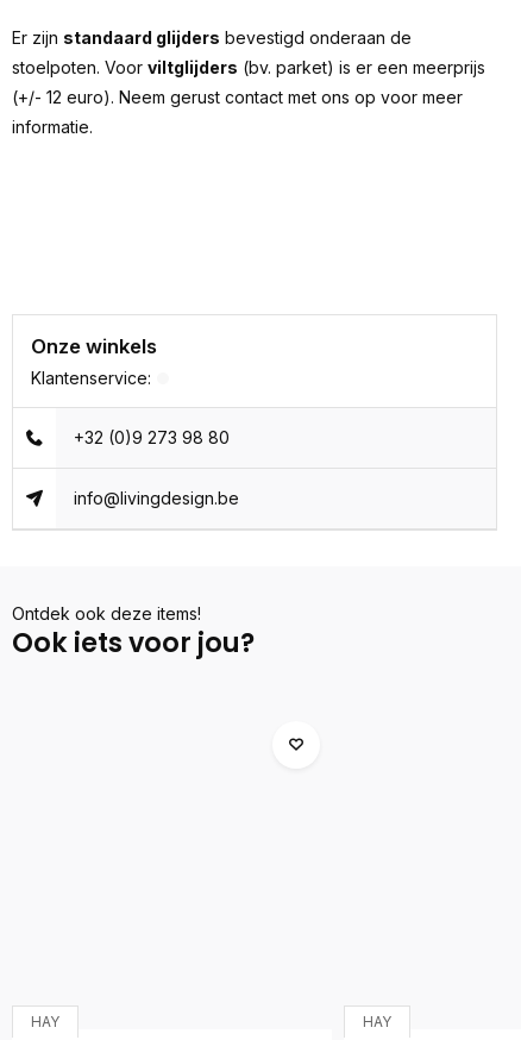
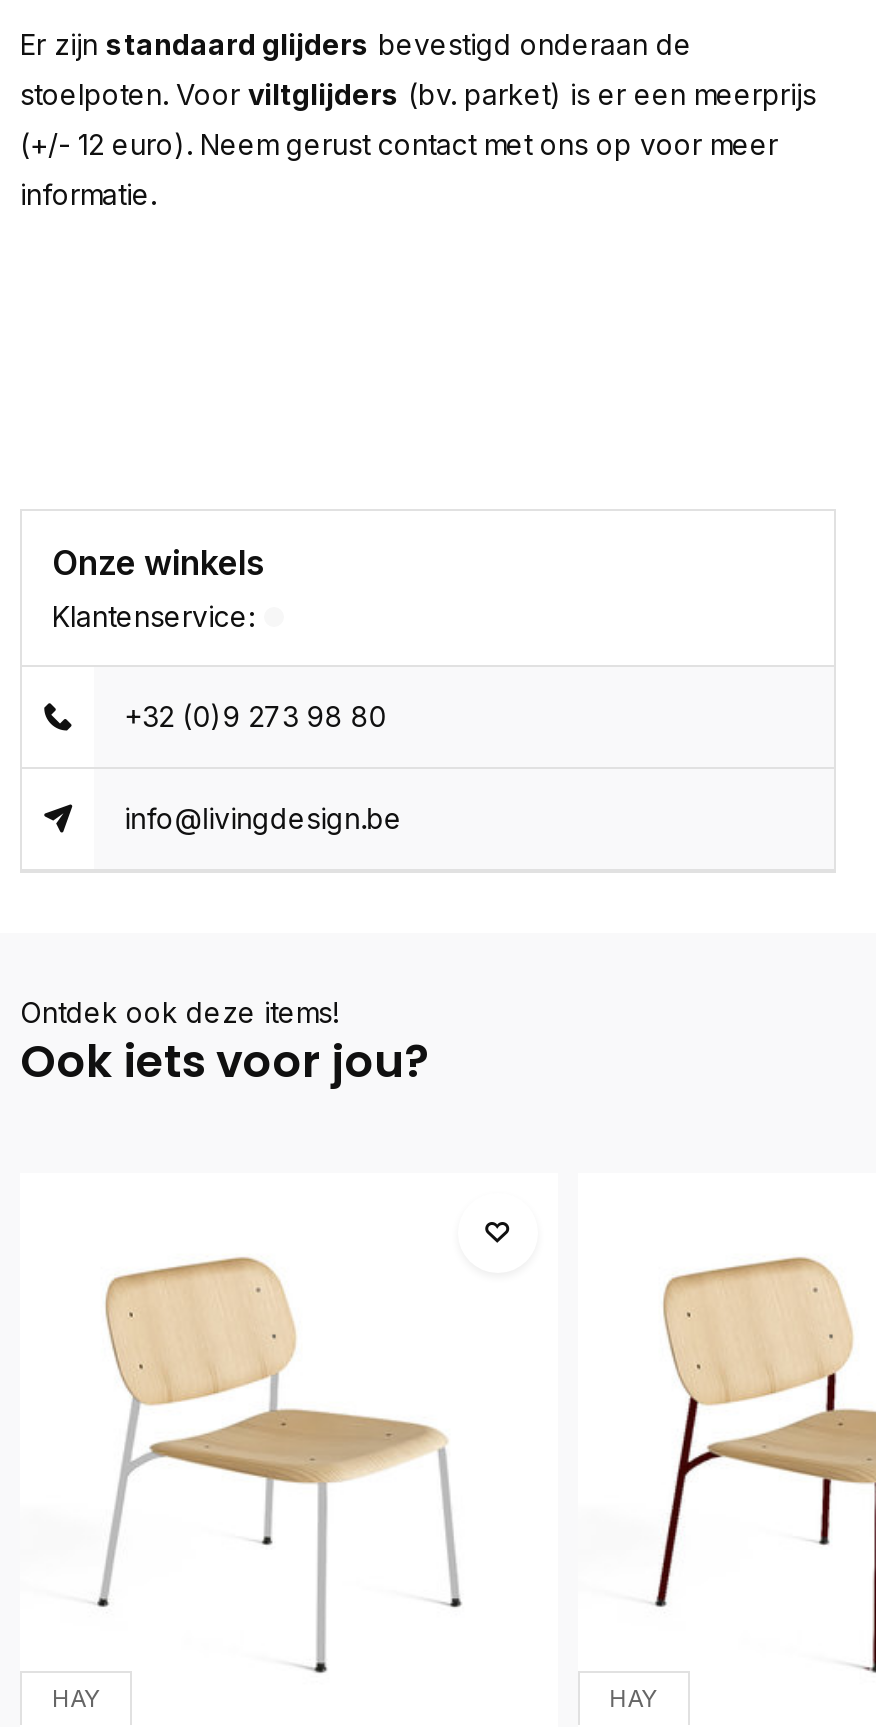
none -> [94,1255,462,1675] [image]
none -> [652,1255,870,1675] [image]

